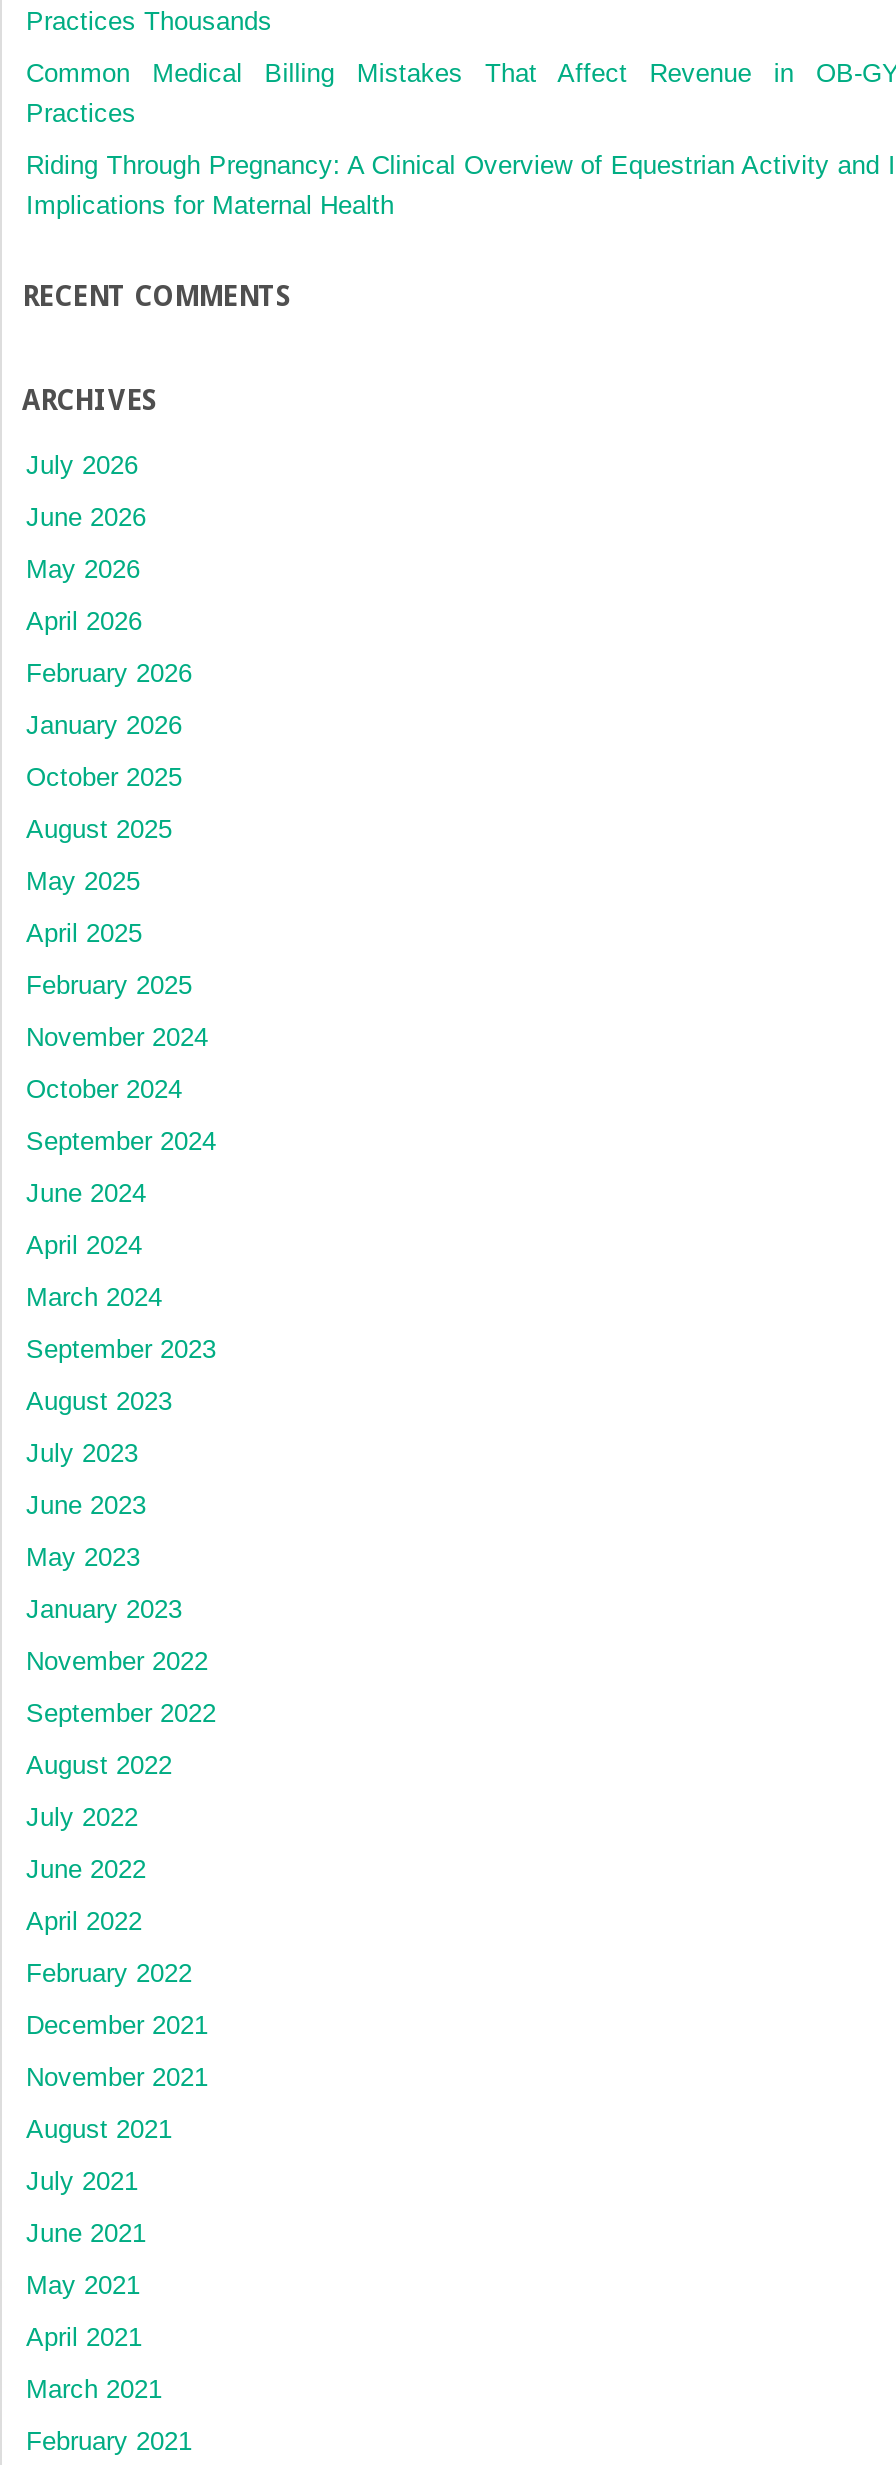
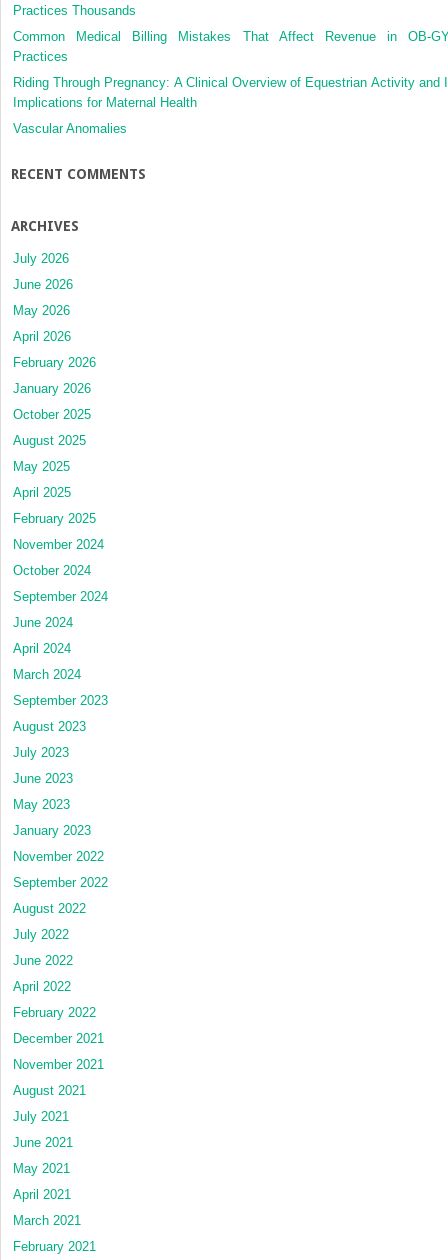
none -> [13,121,127,136] Vascular Anomalies

